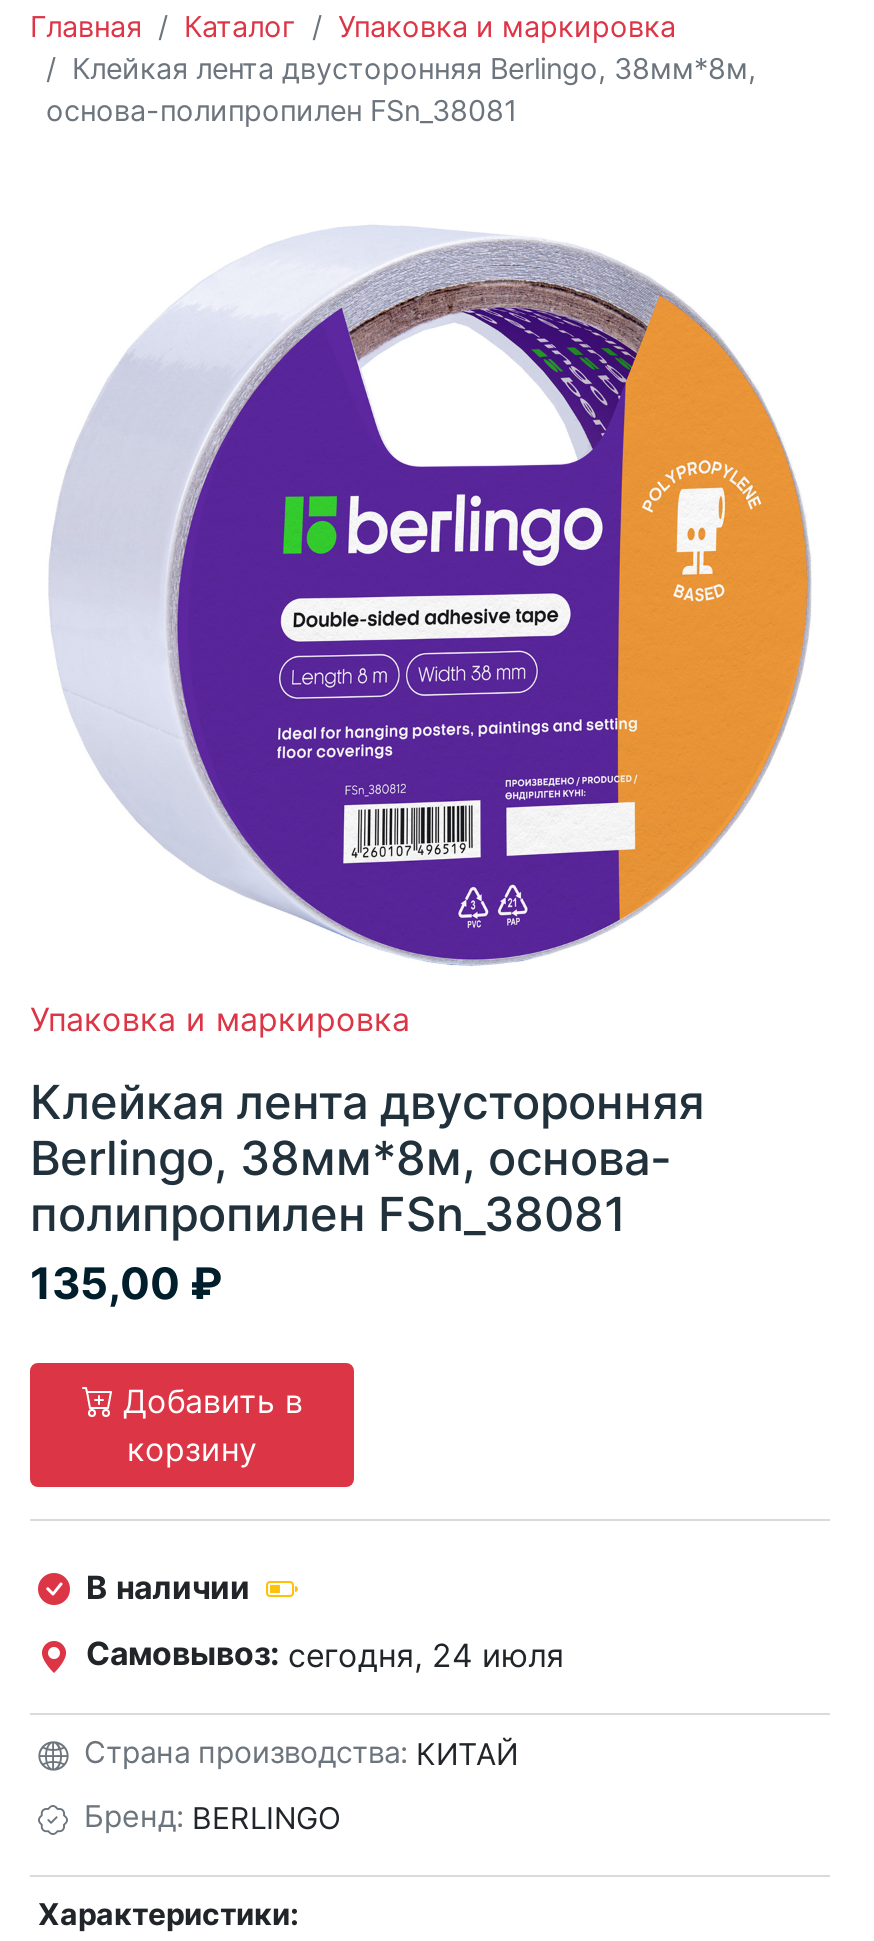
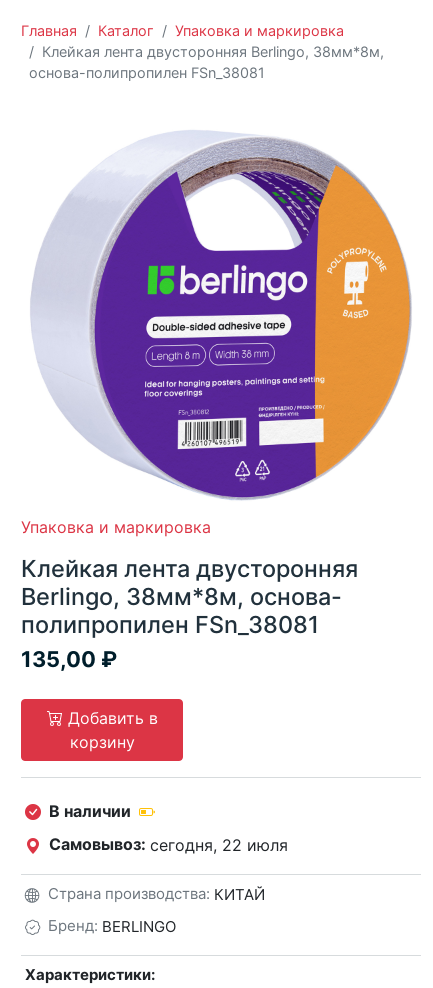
[78,1633,564,1675] Самовывоз: сегодня, 24 июля -> [45,834,288,855] Самовывоз: сегодня, 22 июля

